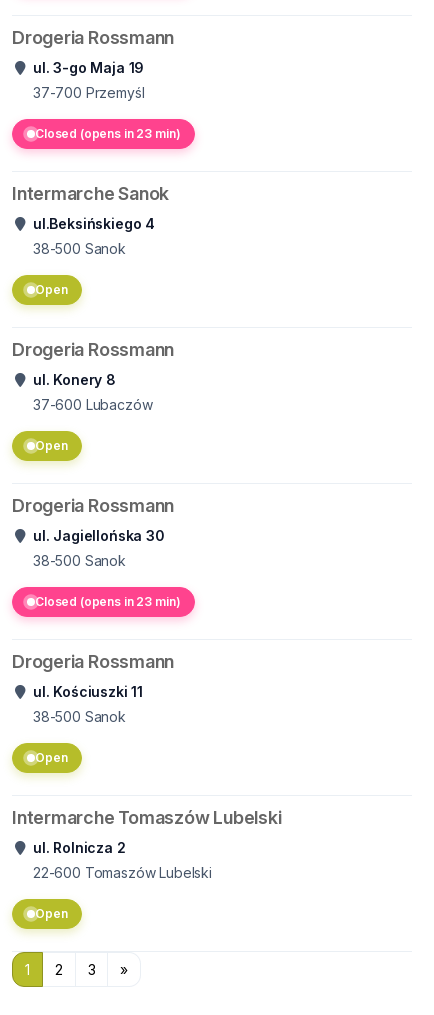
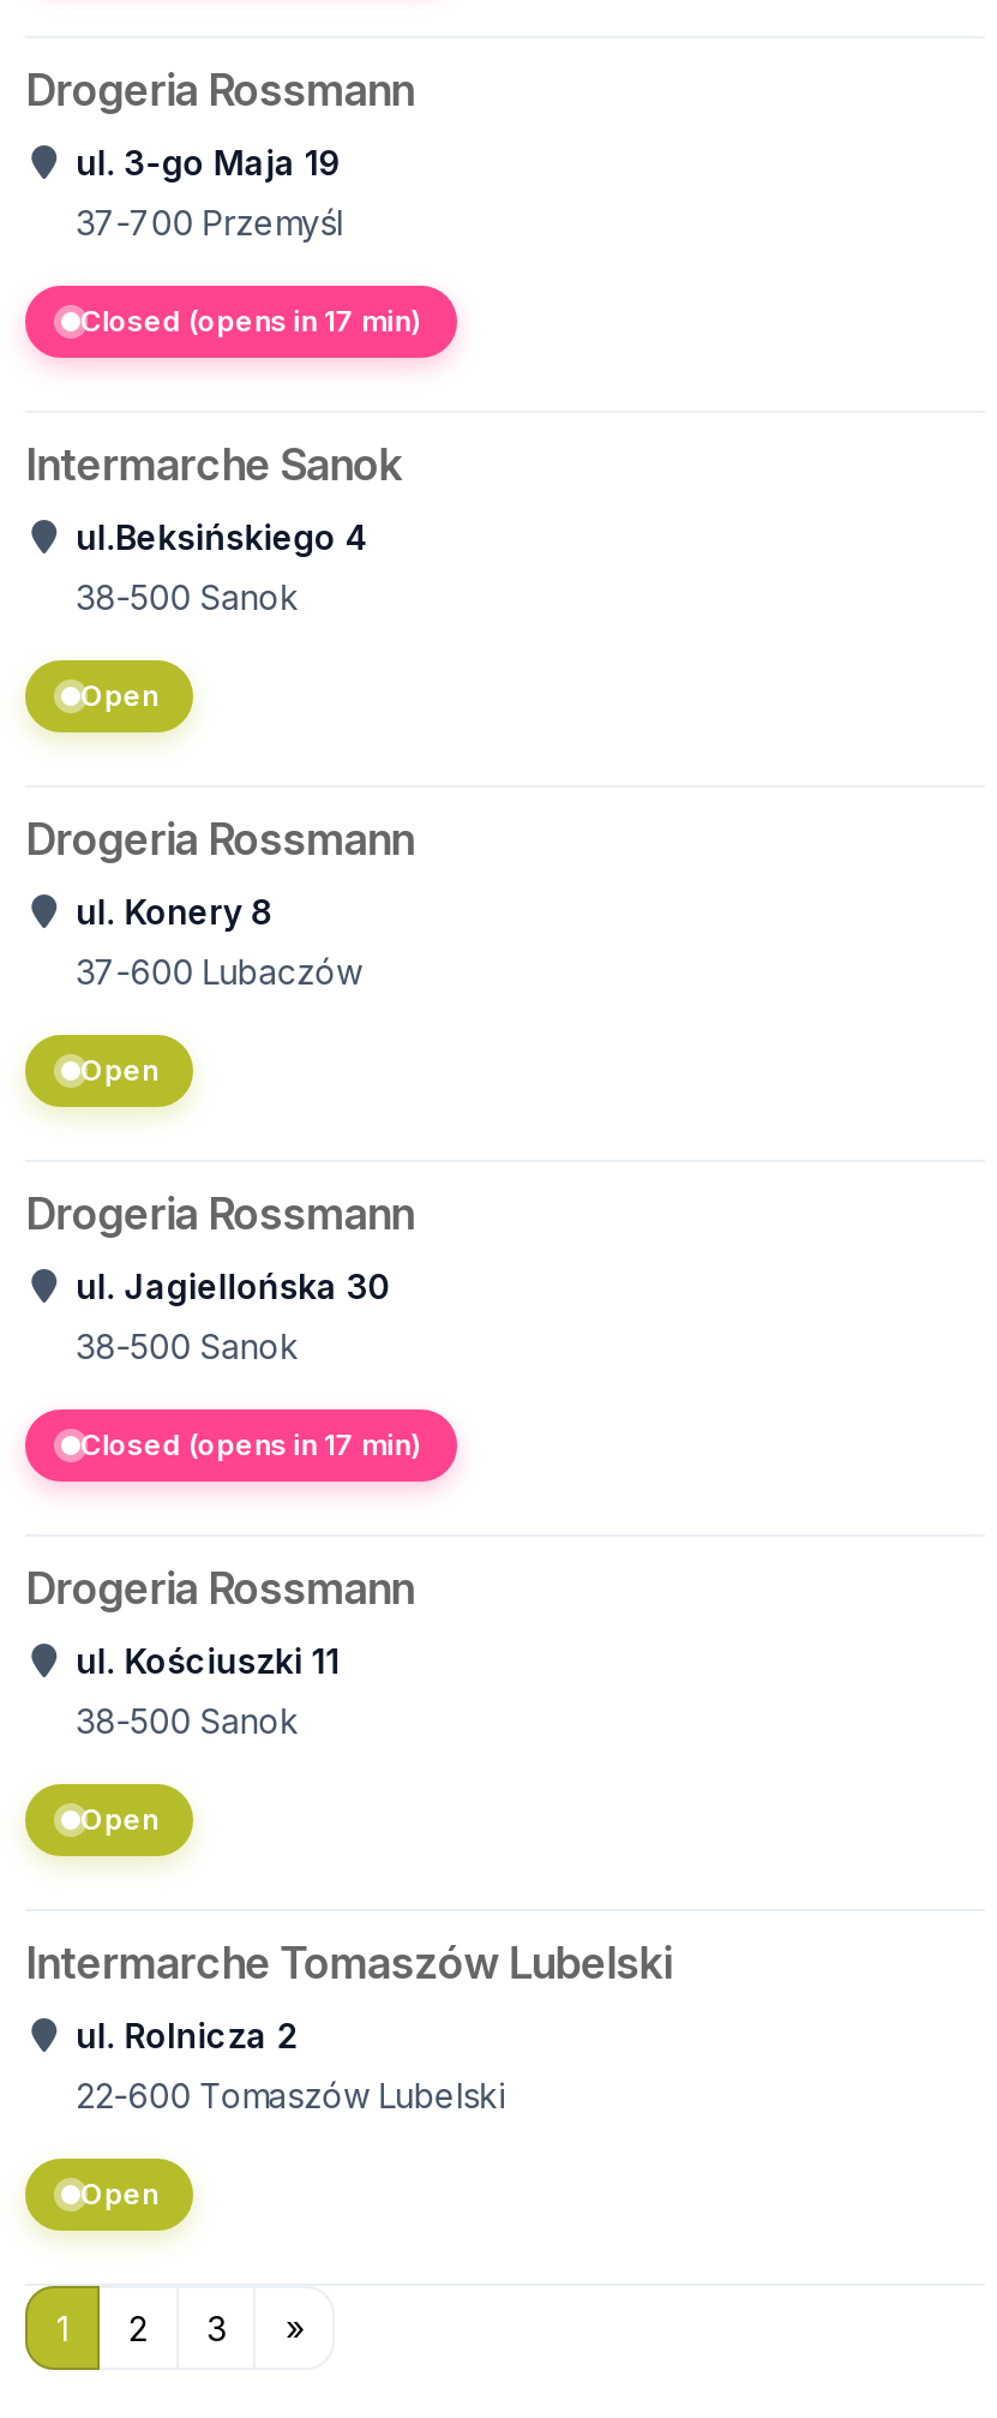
[35,126,180,141] Closed (opens in 23 min) -> [80,303,422,339] Closed (opens in 17 min)
[35,594,180,609] Closed (opens in 23 min) -> [80,1426,422,1462] Closed (opens in 17 min)

